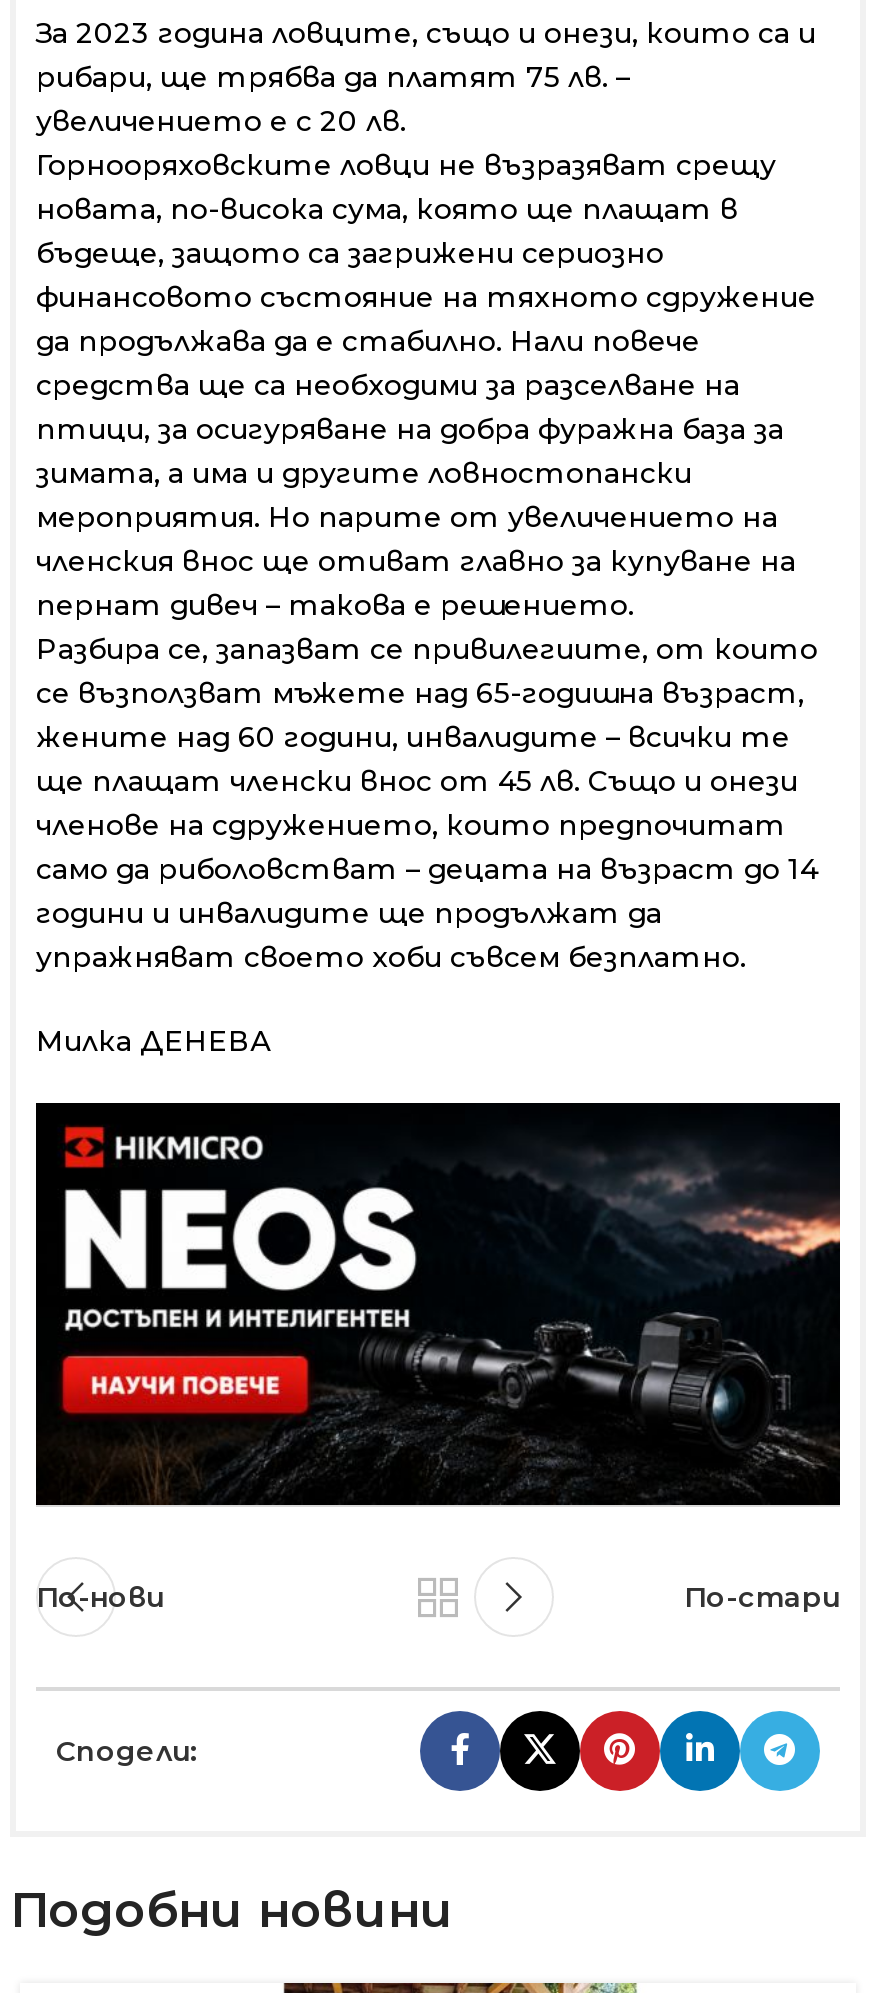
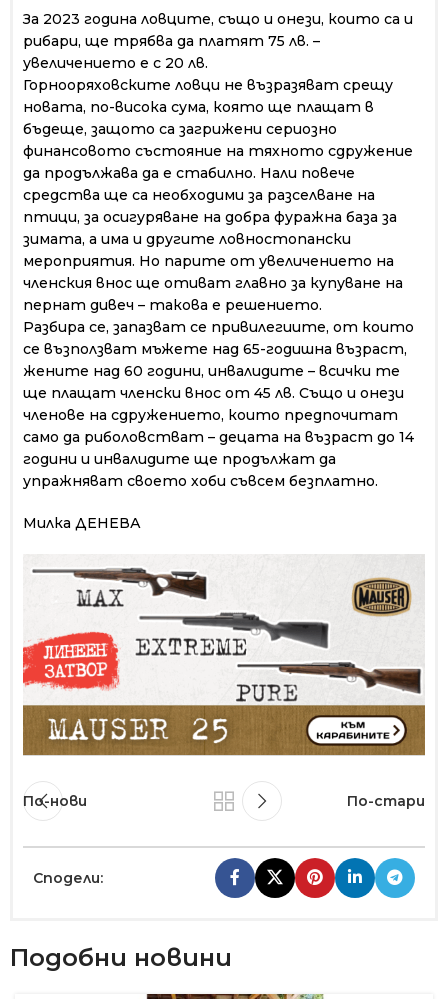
[34,1101,842,1507] [image] -> [22,554,426,756] [image]

